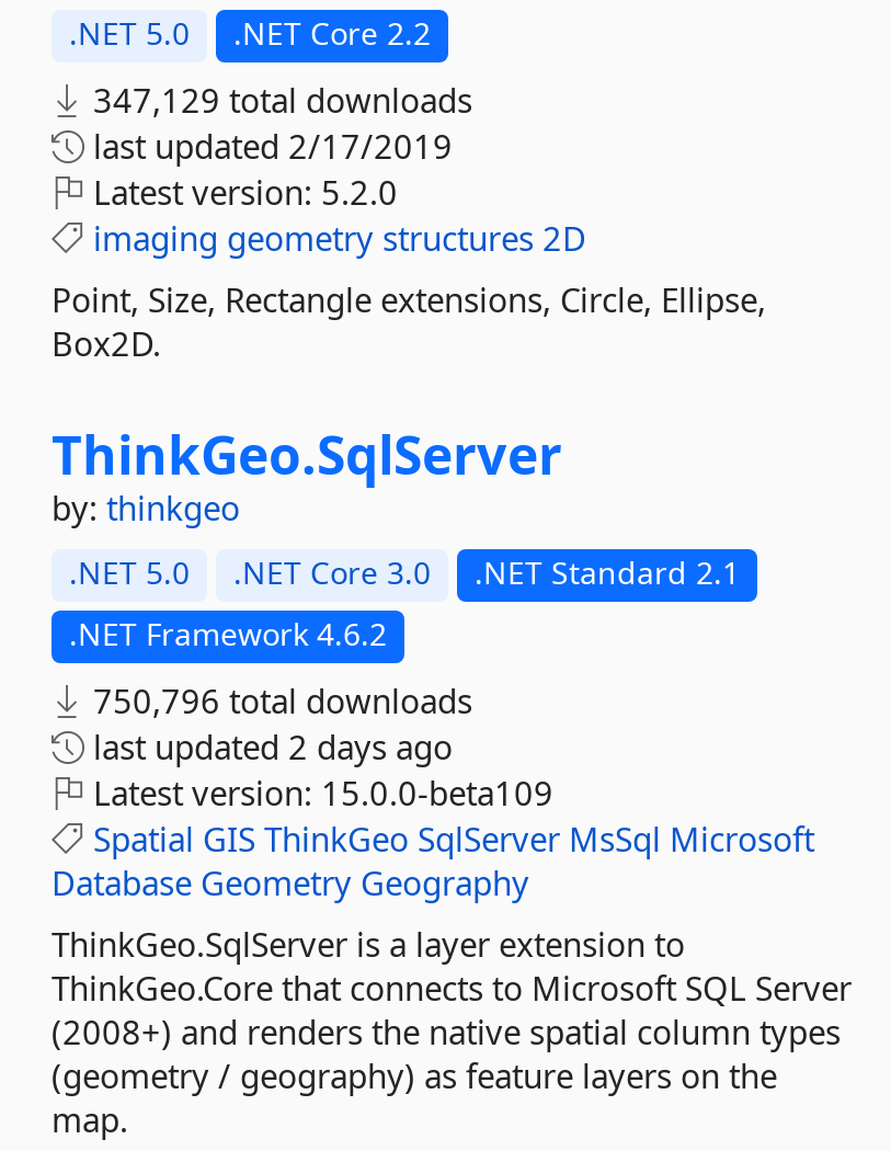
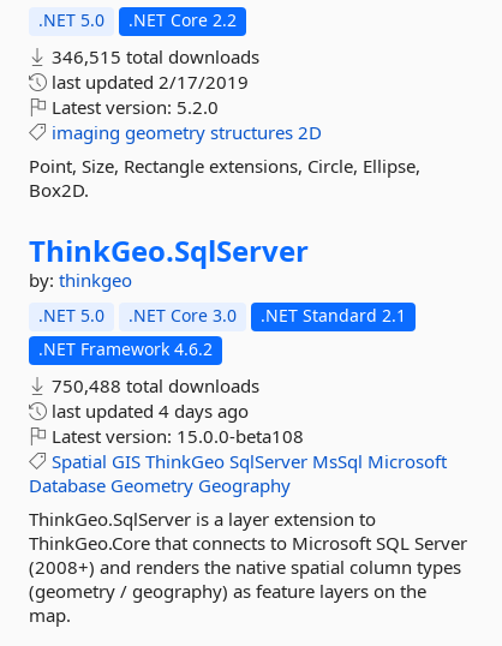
[84,78,472,122] 347,129 total downloads -> [47,44,259,68] 346,515 total downloads
[84,679,472,722] 750,796 total downloads -> [47,373,259,397] 750,488 total downloads
[84,725,453,768] last updated 2 days ago -> [47,399,249,423] last updated 4 days ago
[84,771,553,814] Latest version: 15.0.0-beta109 -> [47,424,304,448] Latest version: 15.0.0-beta108

